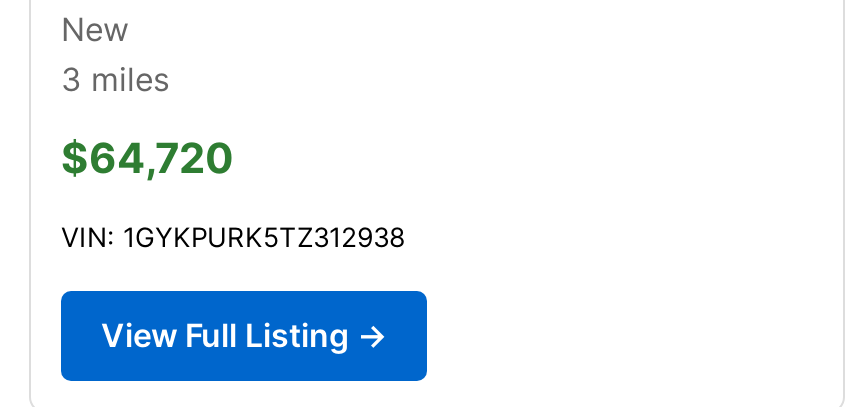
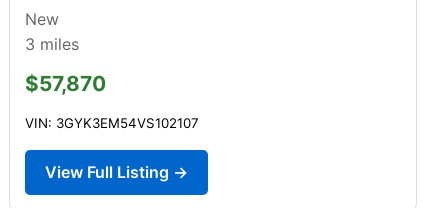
[61,133,233,183] $64,720 -> [25,71,106,96] $57,870
[61,221,405,253] VIN: 1GYKPURK5TZ312938 -> [25,115,199,131] VIN: 3GYK3EM54VS102107

